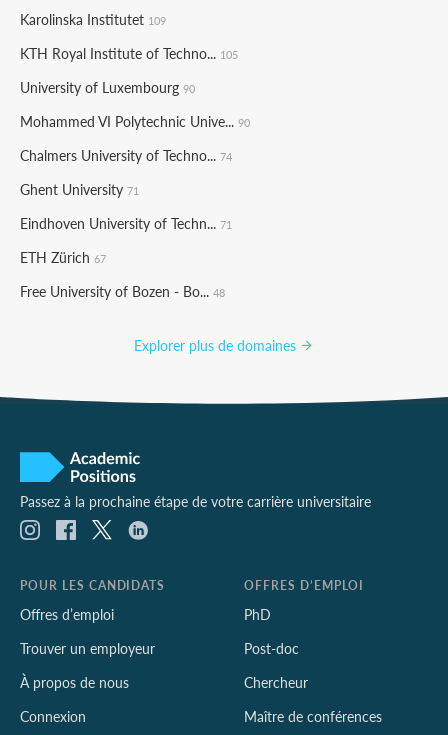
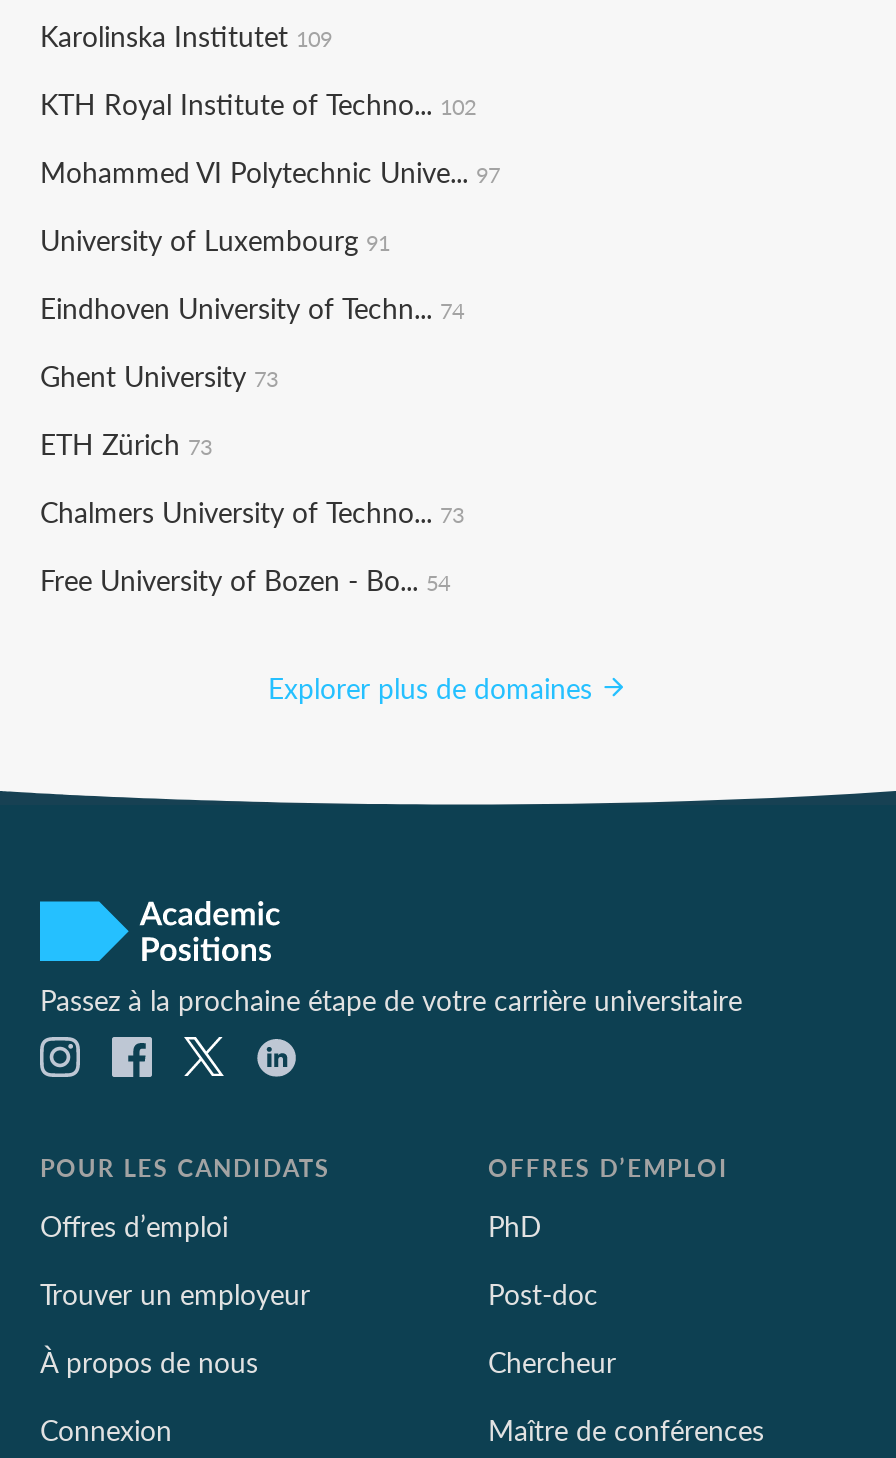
[20,43,238,63] KTH Royal Institute of Techno... 105 -> [40,83,476,123] KTH Royal Institute of Techno... 102
[20,77,195,97] University of Luxembourg 90 -> [40,151,500,191] Mohammed VI Polytechnic Unive... 97
[20,111,250,131] Mohammed VI Polytechnic Unive... 90 -> [40,219,390,259] University of Luxembourg 91
[20,145,232,165] Chalmers University of Techno... 74 -> [40,287,464,327] Eindhoven University of Techn... 74
[20,179,139,199] Ghent University 71 -> [40,355,278,395] Ghent University 73
[20,213,232,233] Eindhoven University of Techn... 71 -> [40,423,212,463] ETH Zürich 73
[20,247,106,267] ETH Zürich 67 -> [40,491,464,531] Chalmers University of Techno... 73
[20,281,225,301] Free University of Bozen - Bo... 48 -> [40,559,450,599] Free University of Bozen - Bo... 54

